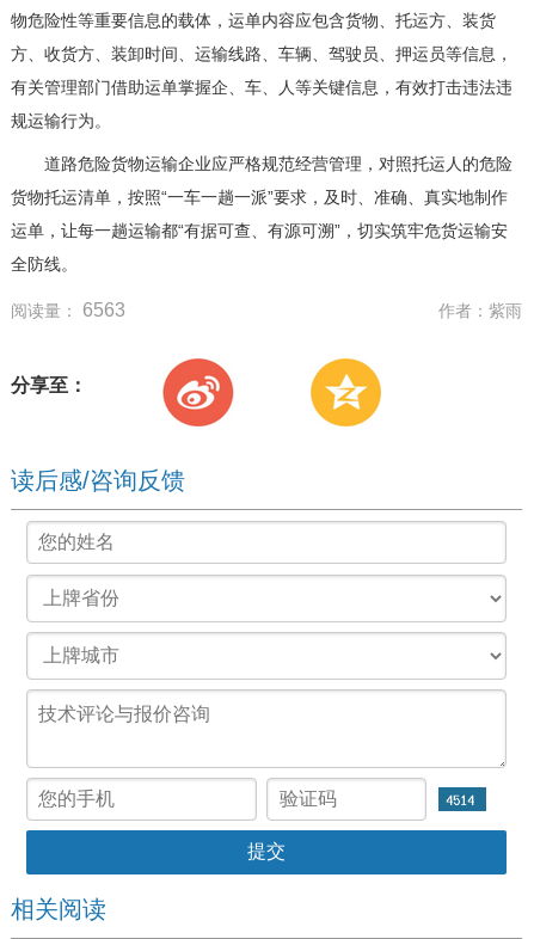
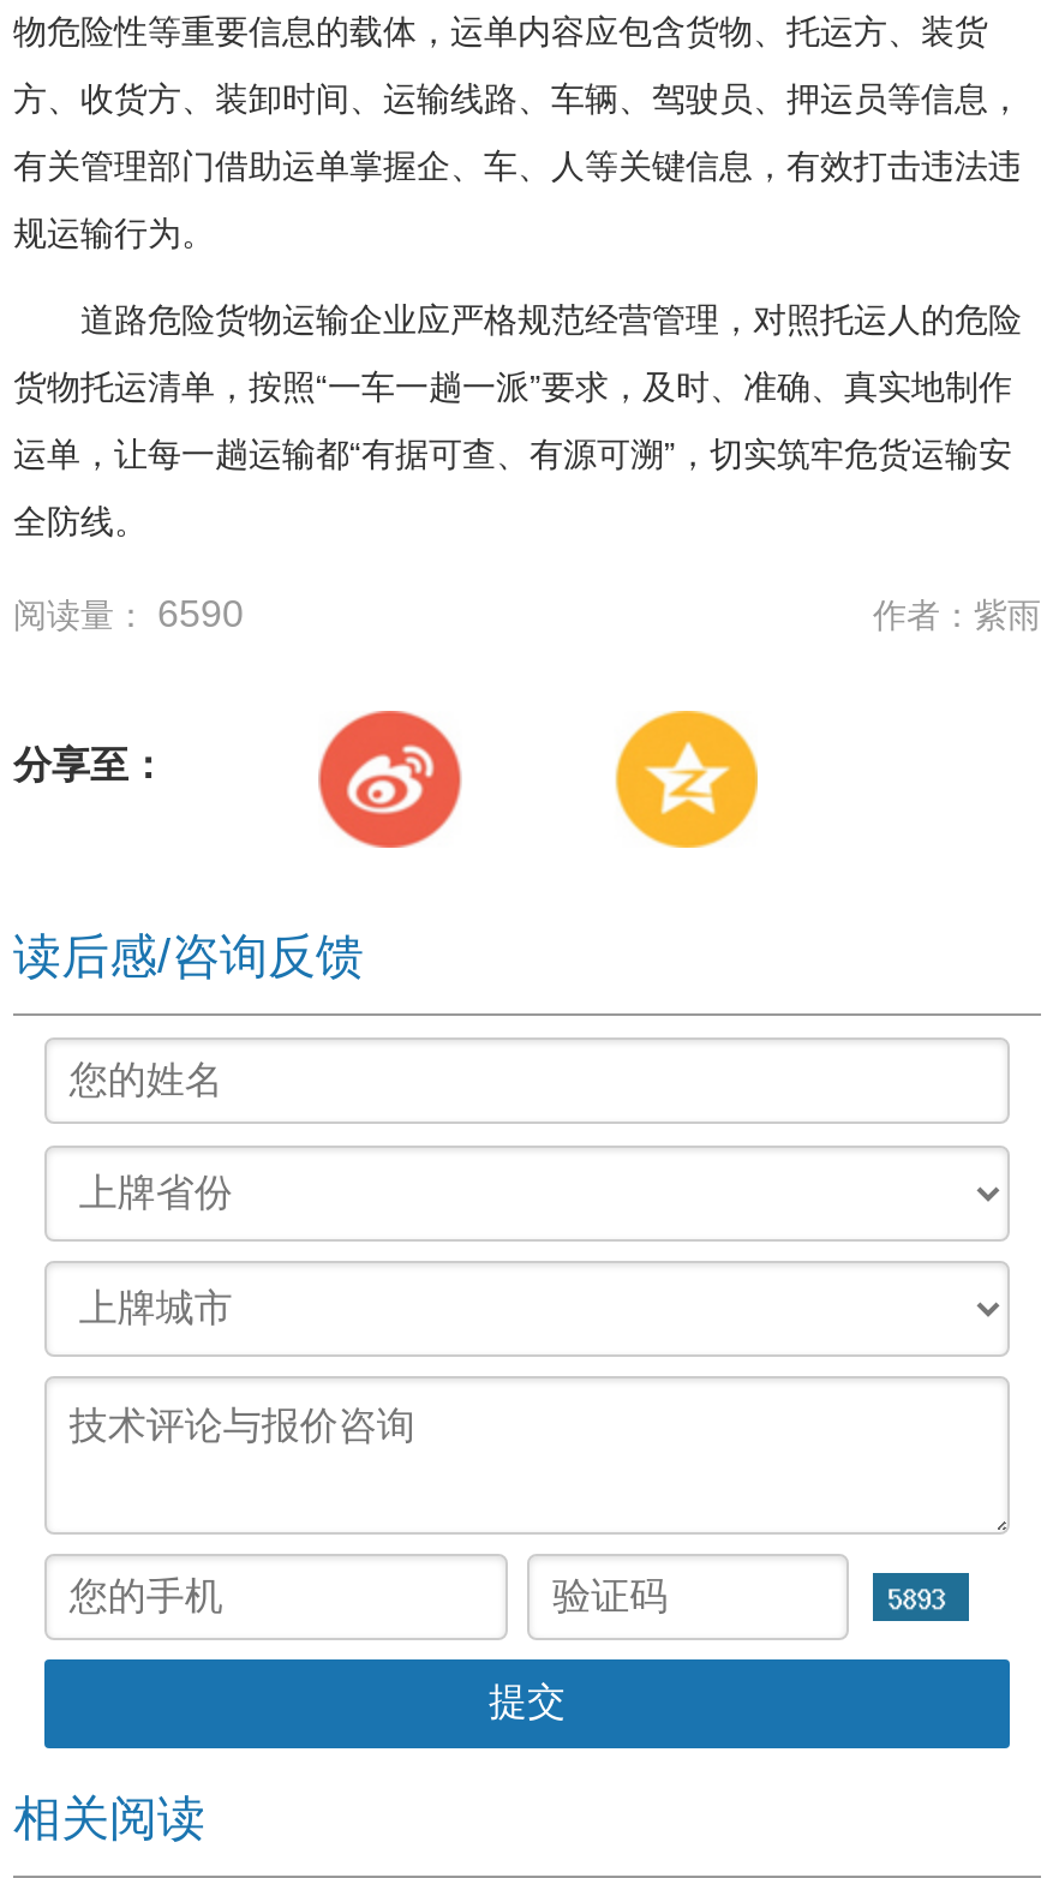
[11,300,125,320] 阅读量： 6563 -> [13,593,244,634] 阅读量： 6590

